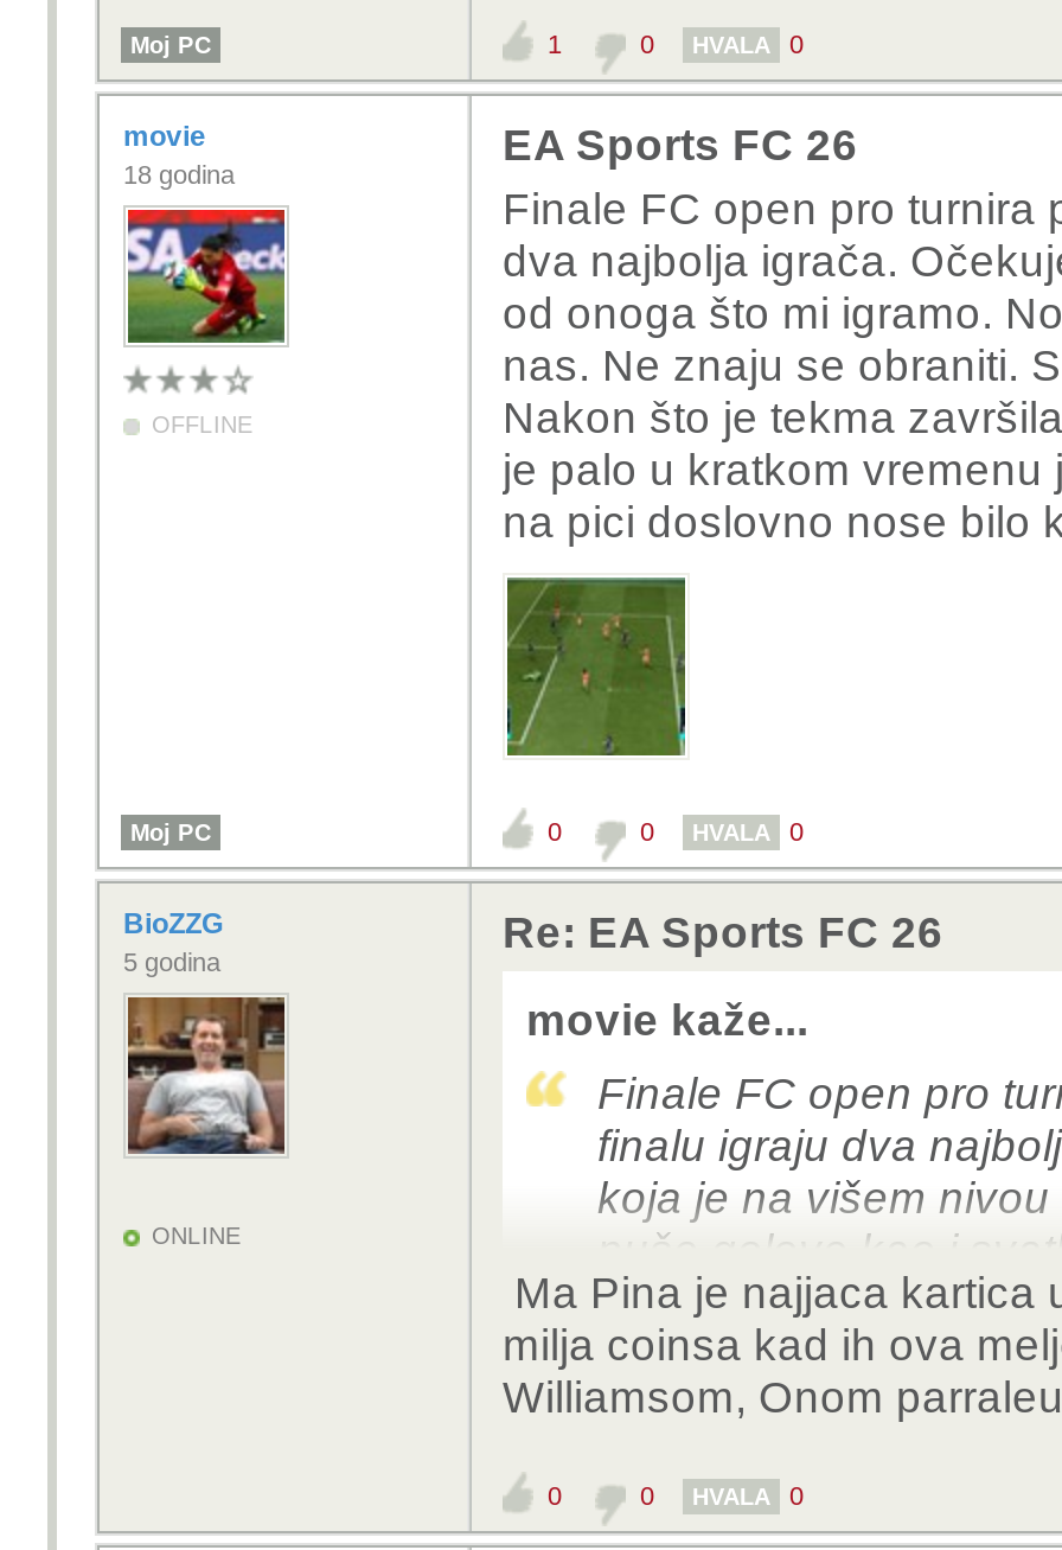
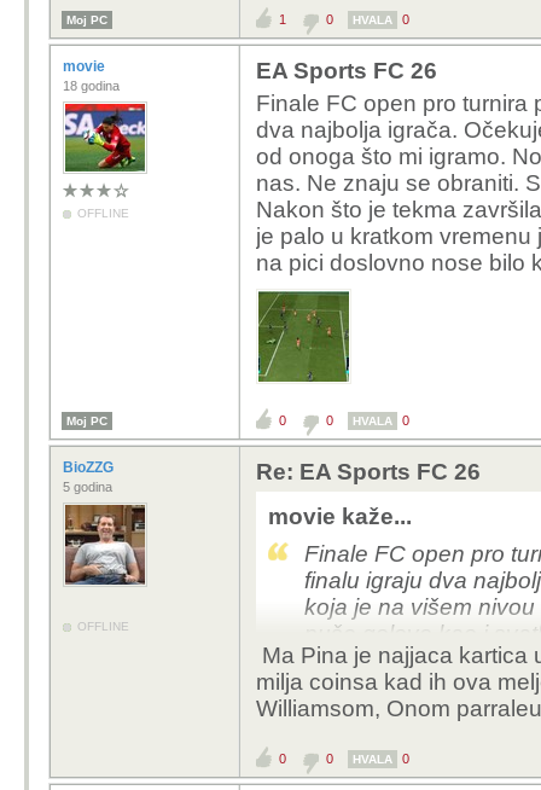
[152,1223,242,1249] ONLINE -> [77,620,129,633] OFFLINE

